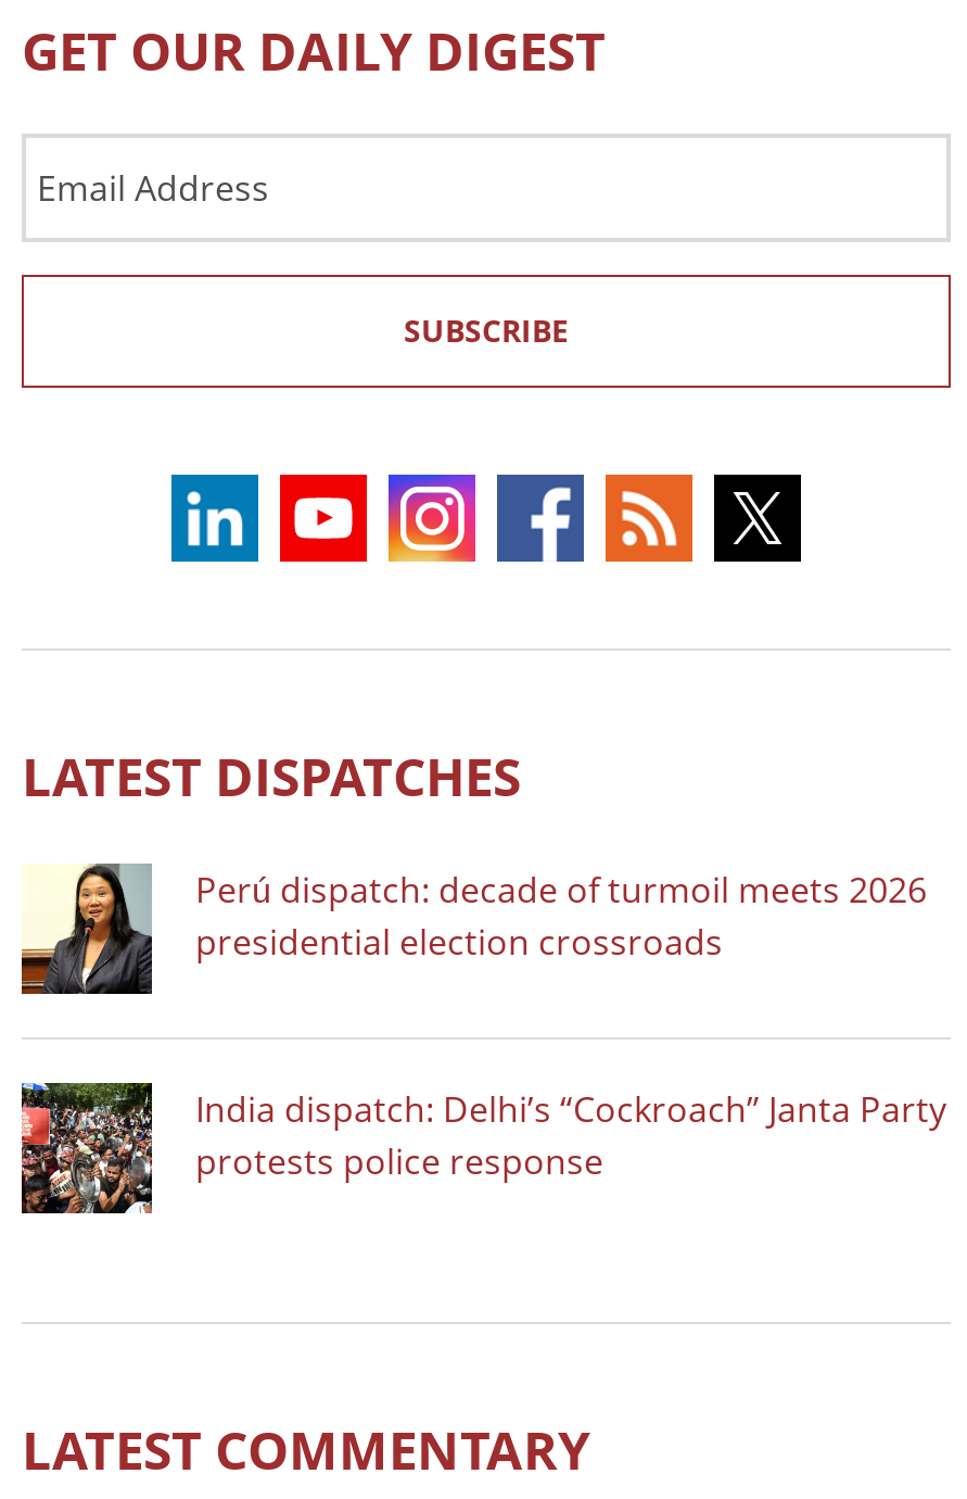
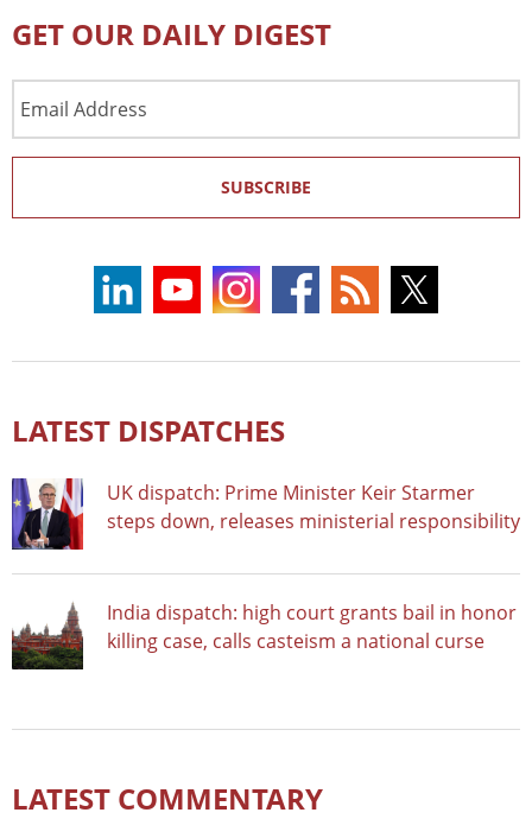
[20,861,927,996] [image] | Perú dispatch: decade of turmoil meets 2026 | presidential election crossroads -> [11,477,520,551] [image] | UK dispatch: Prime Minister Keir Starmer | steps down, releases ministerial responsibility
[20,1081,946,1215] [image] | India dispatch: Delhi’s “Cockroach” Janta Party | protests police response -> [12,598,517,671] [image] | India dispatch: high court grants bail in honor | killing case, calls casteism a national curse

